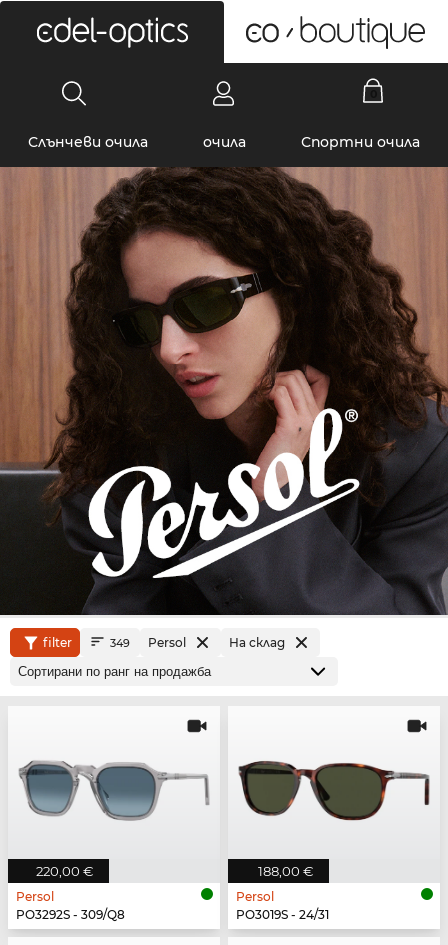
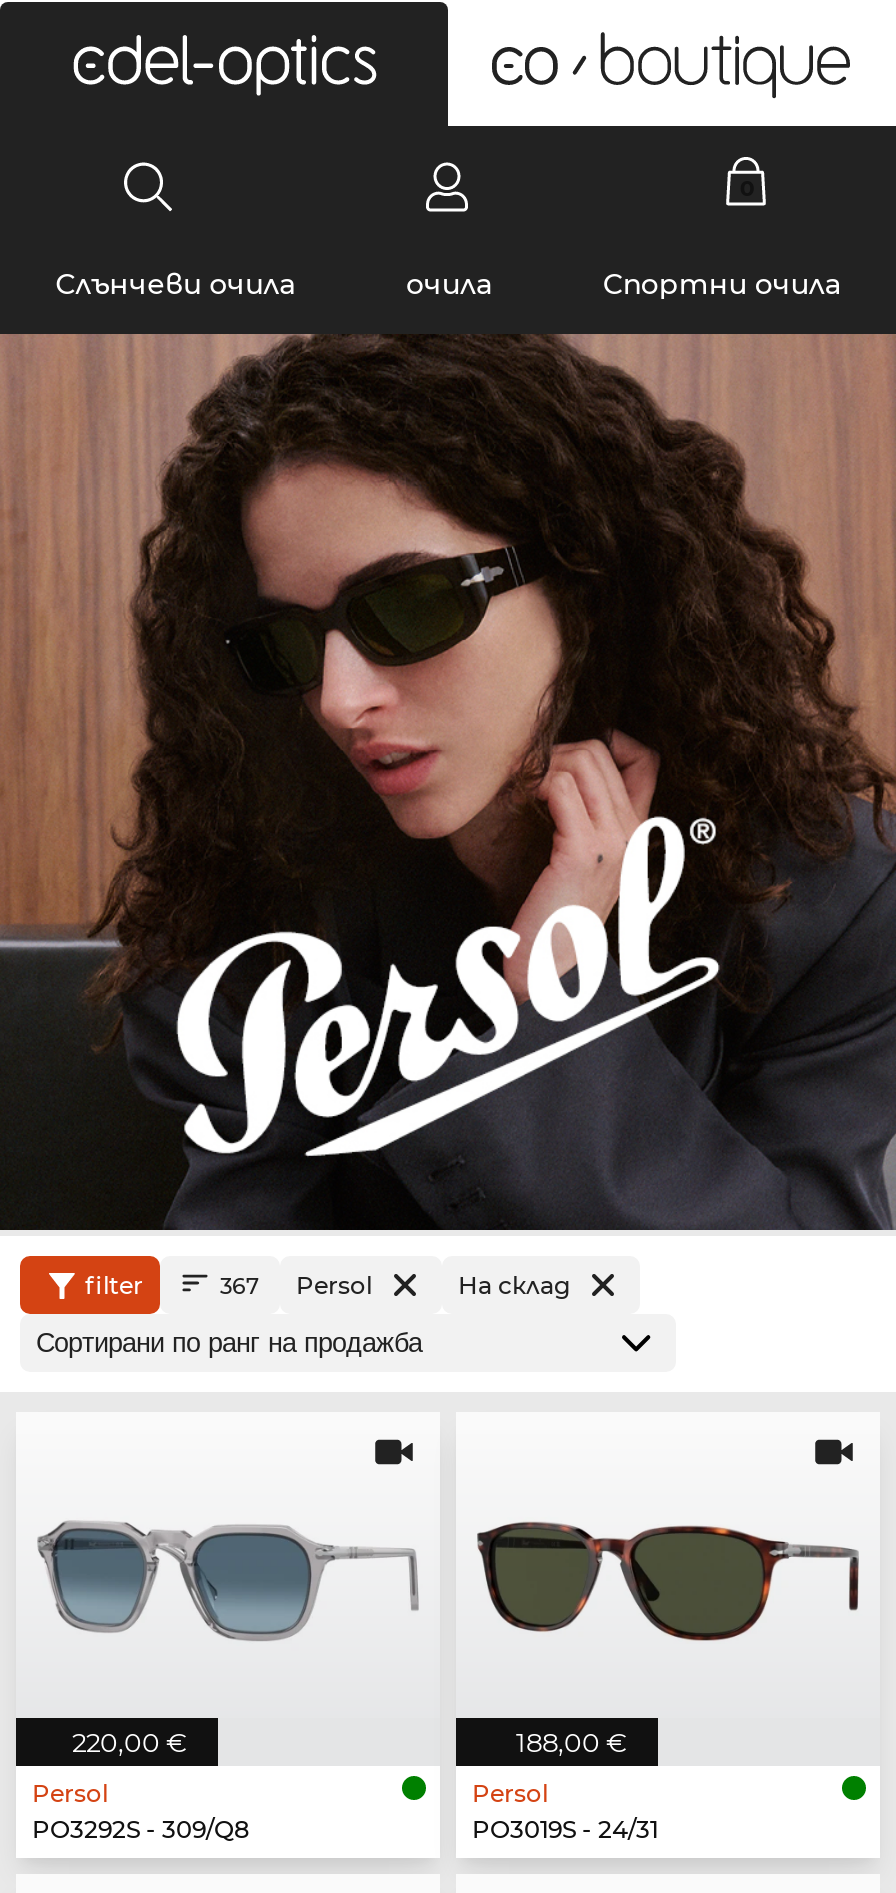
[110,635,186,650] 349 Persol -> [220,1270,372,1300] 367 Persol

